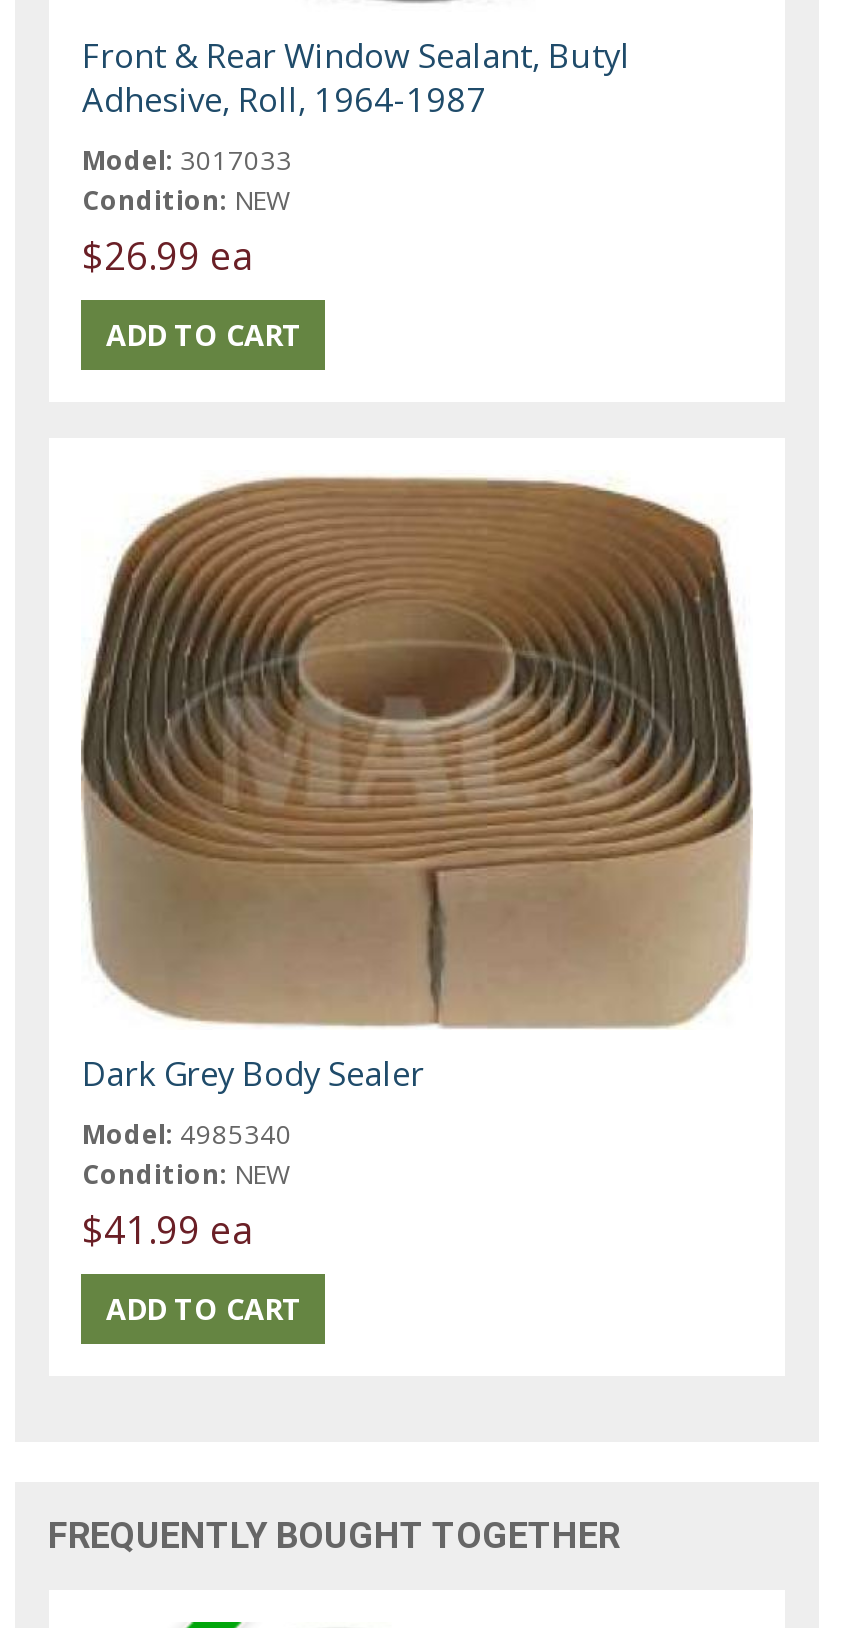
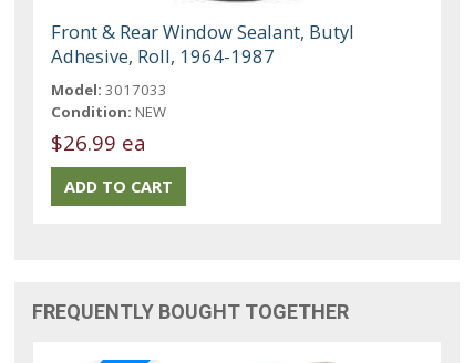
[79,474,753,1254] [image] | Dark Grey Body Sealer | Model: 4985340 | Condition: NEW | $41.99 ea -> none

